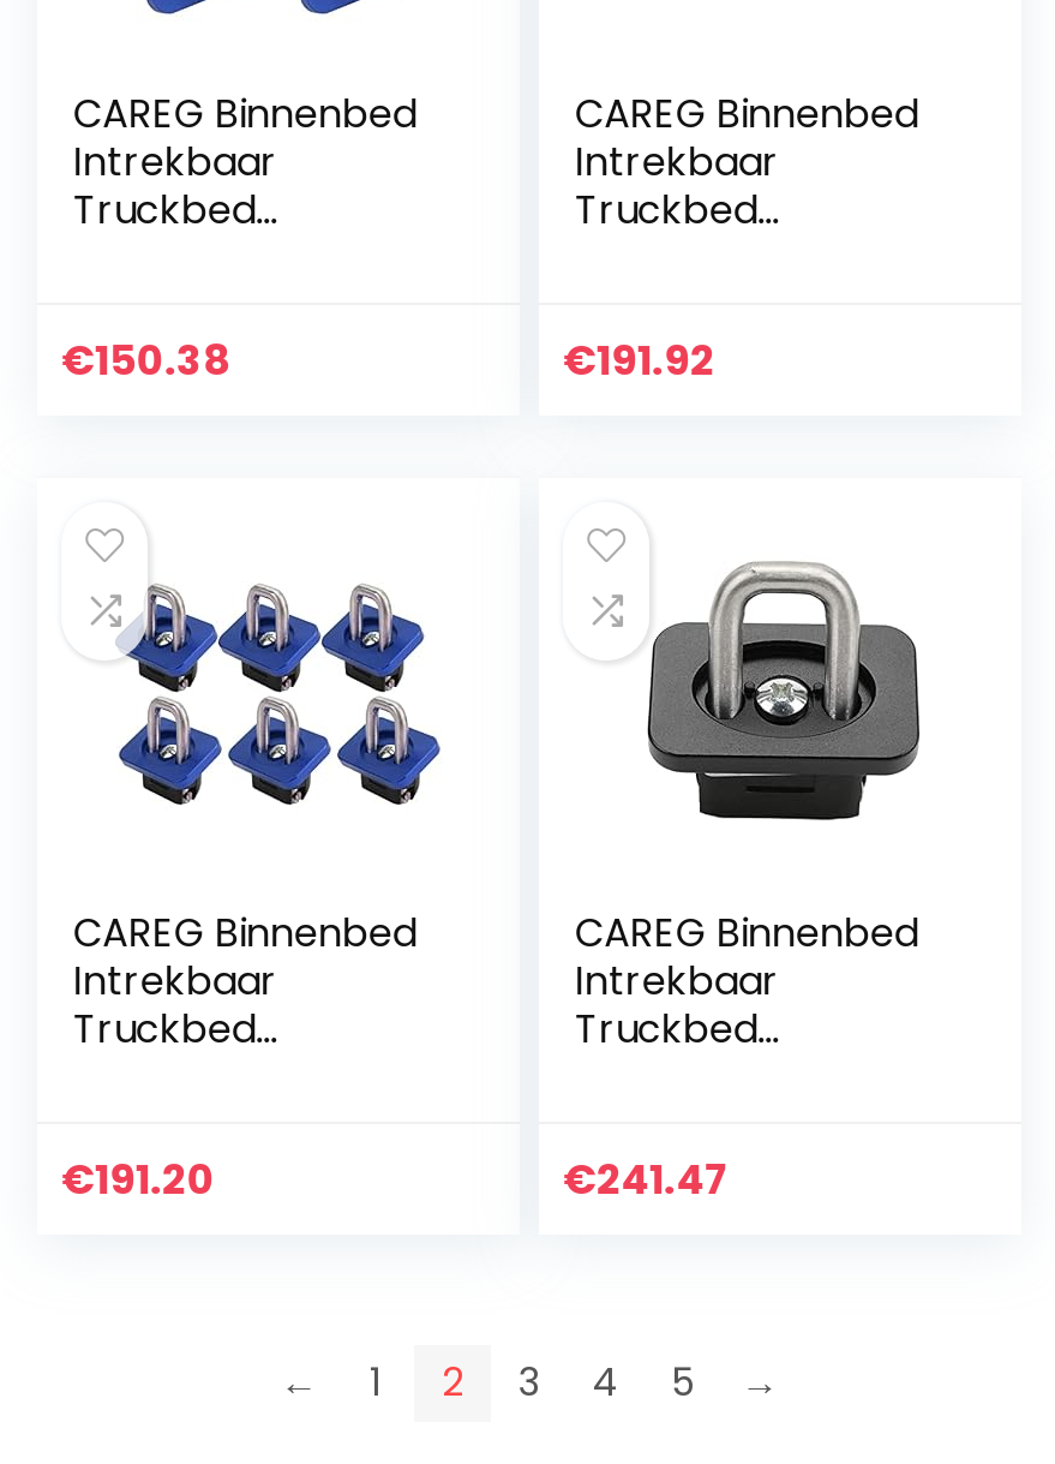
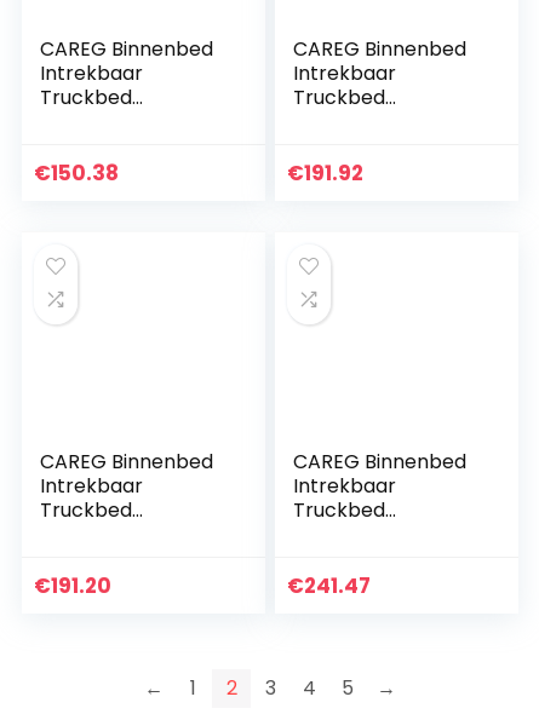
[645,560,923,824] [image] -> none
[116,584,443,807] [image] -> none

